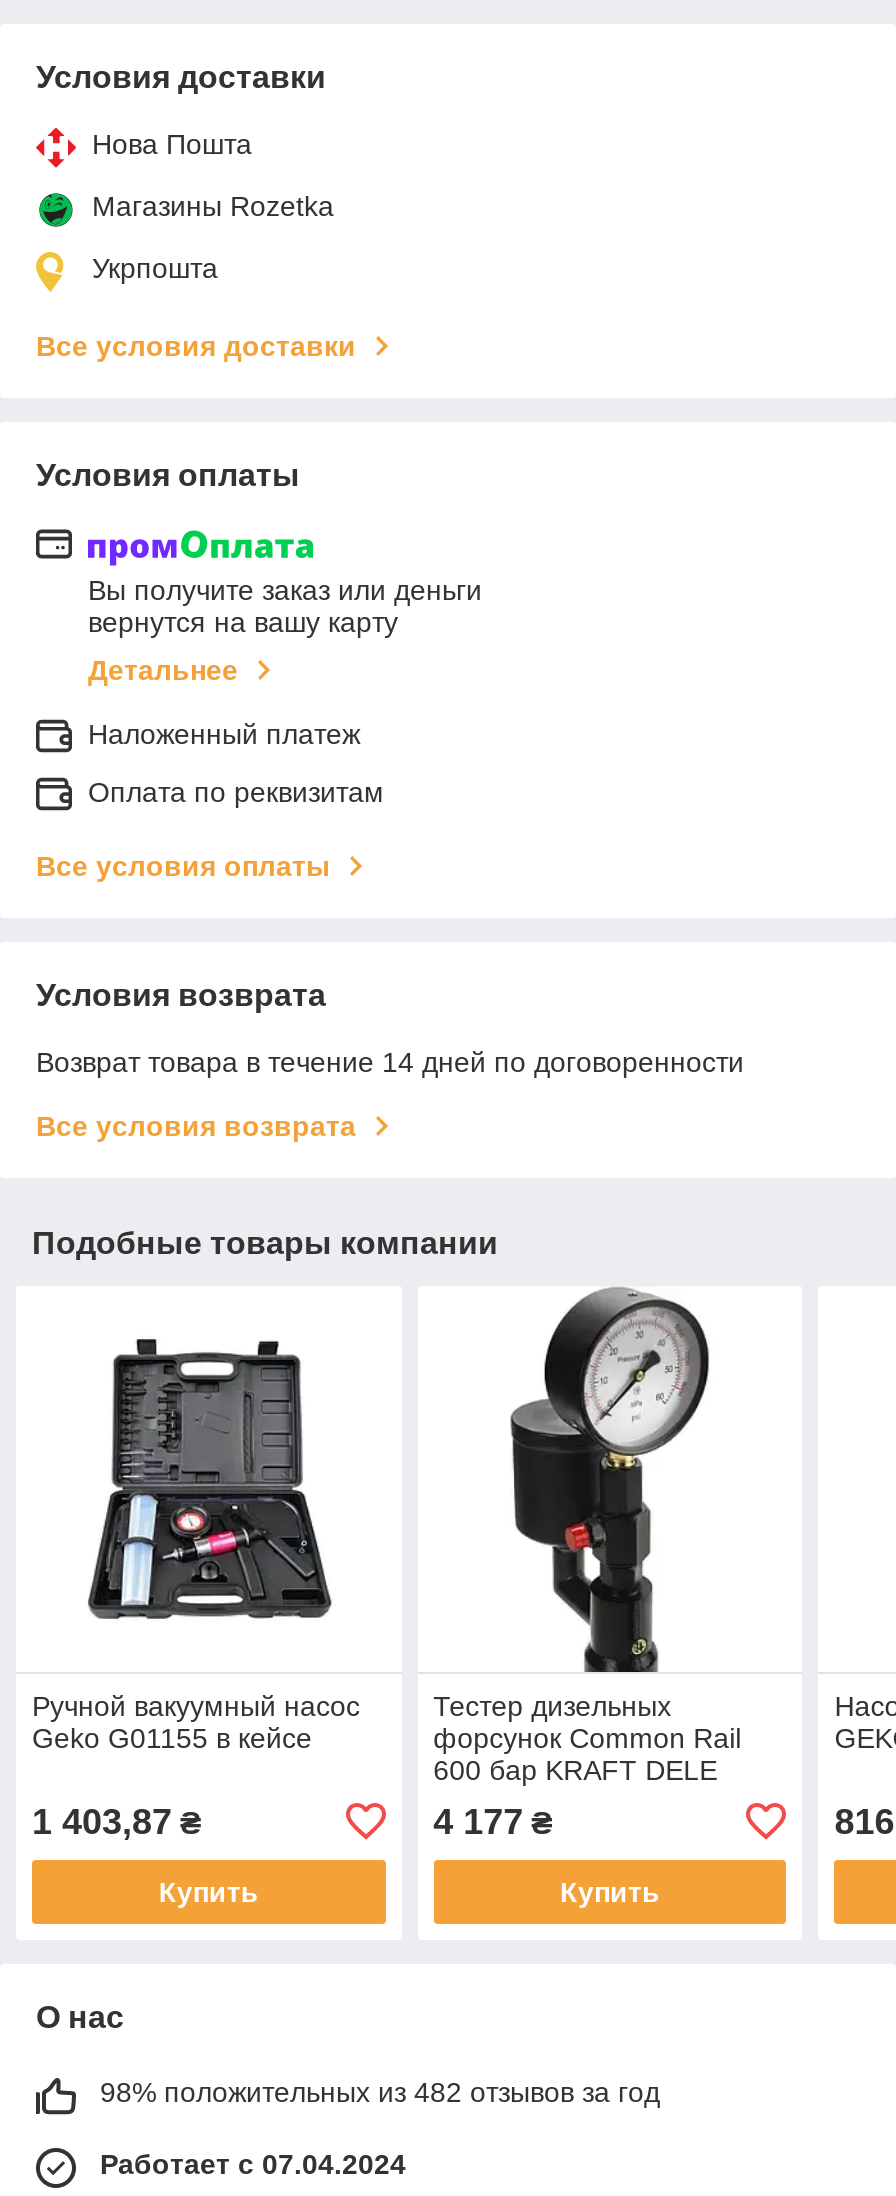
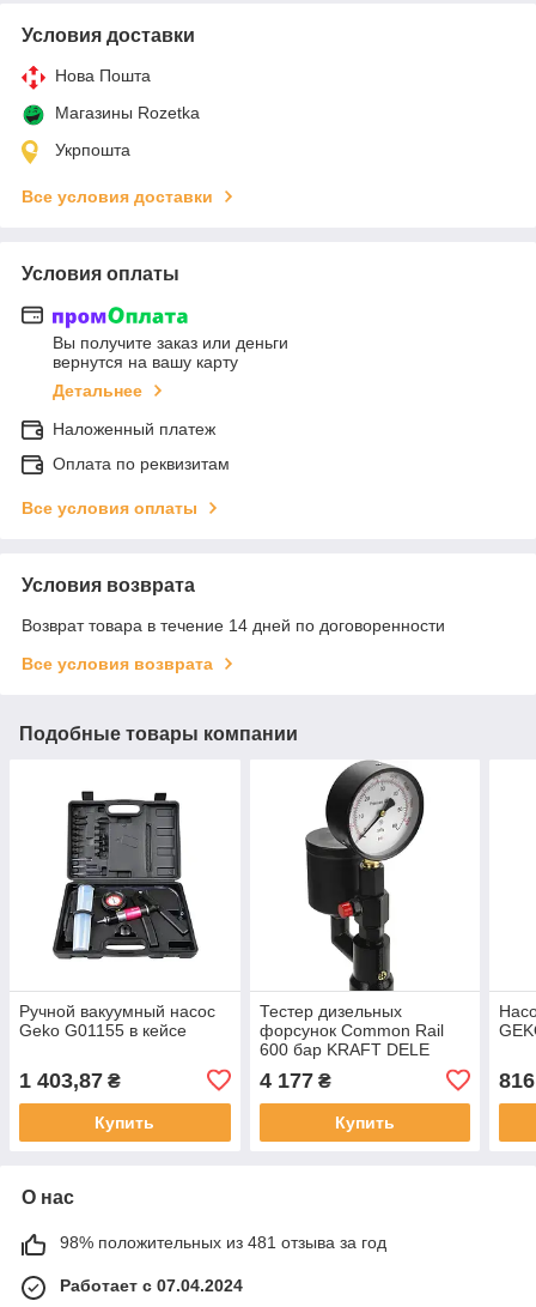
[100,2076,660,2108] 98% положительных из 482 отзывов за год -> [60,1232,386,1252] 98% положительных из 481 отзыва за год

